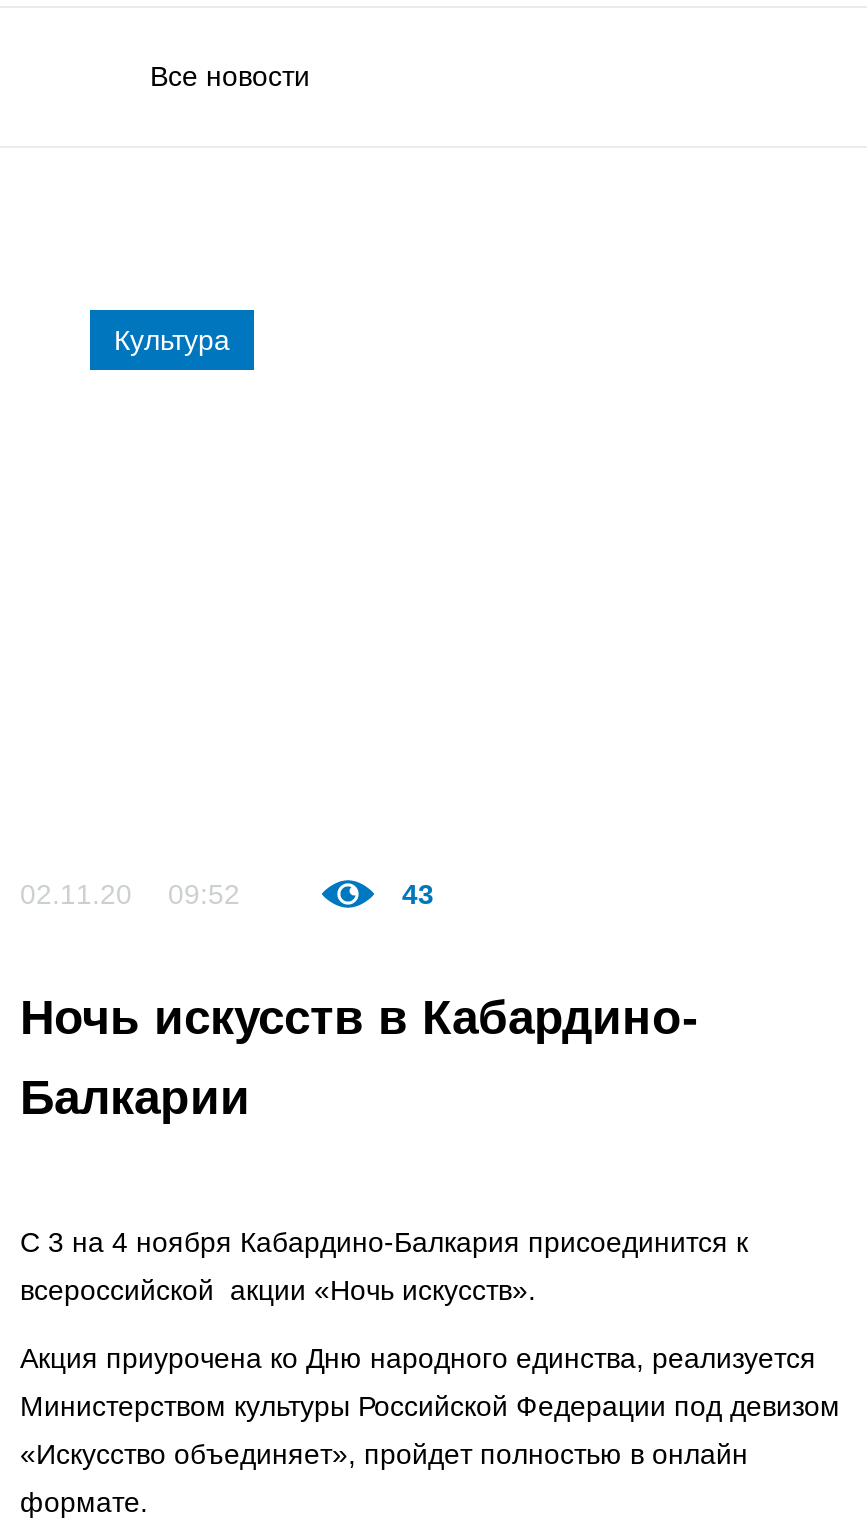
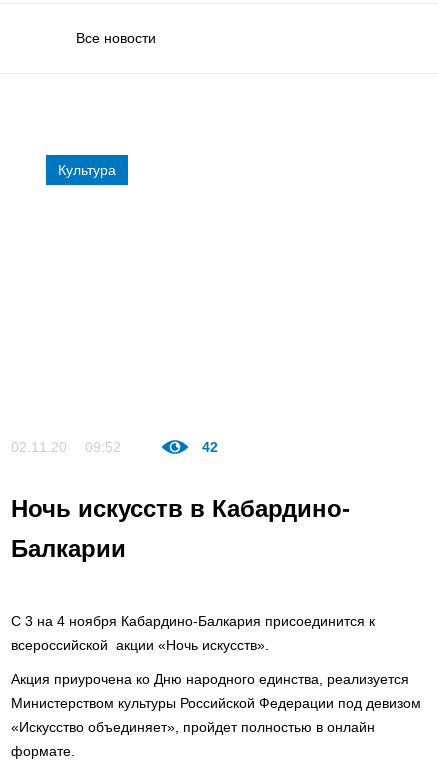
[402,878,434,910] 43 -> [202,439,218,455] 42

